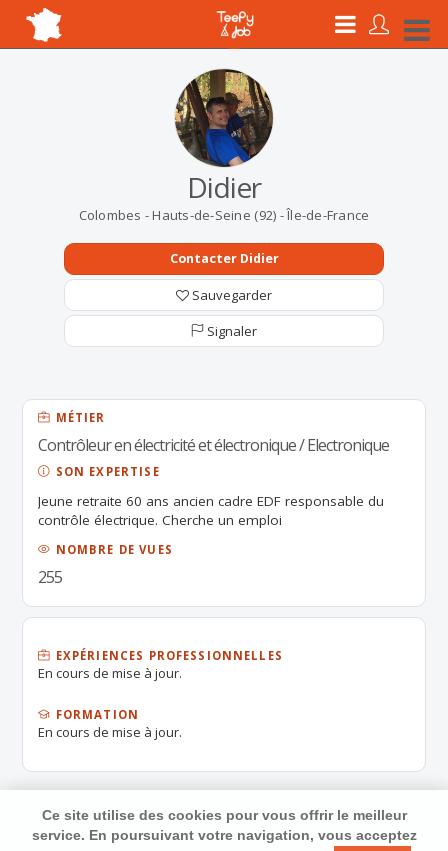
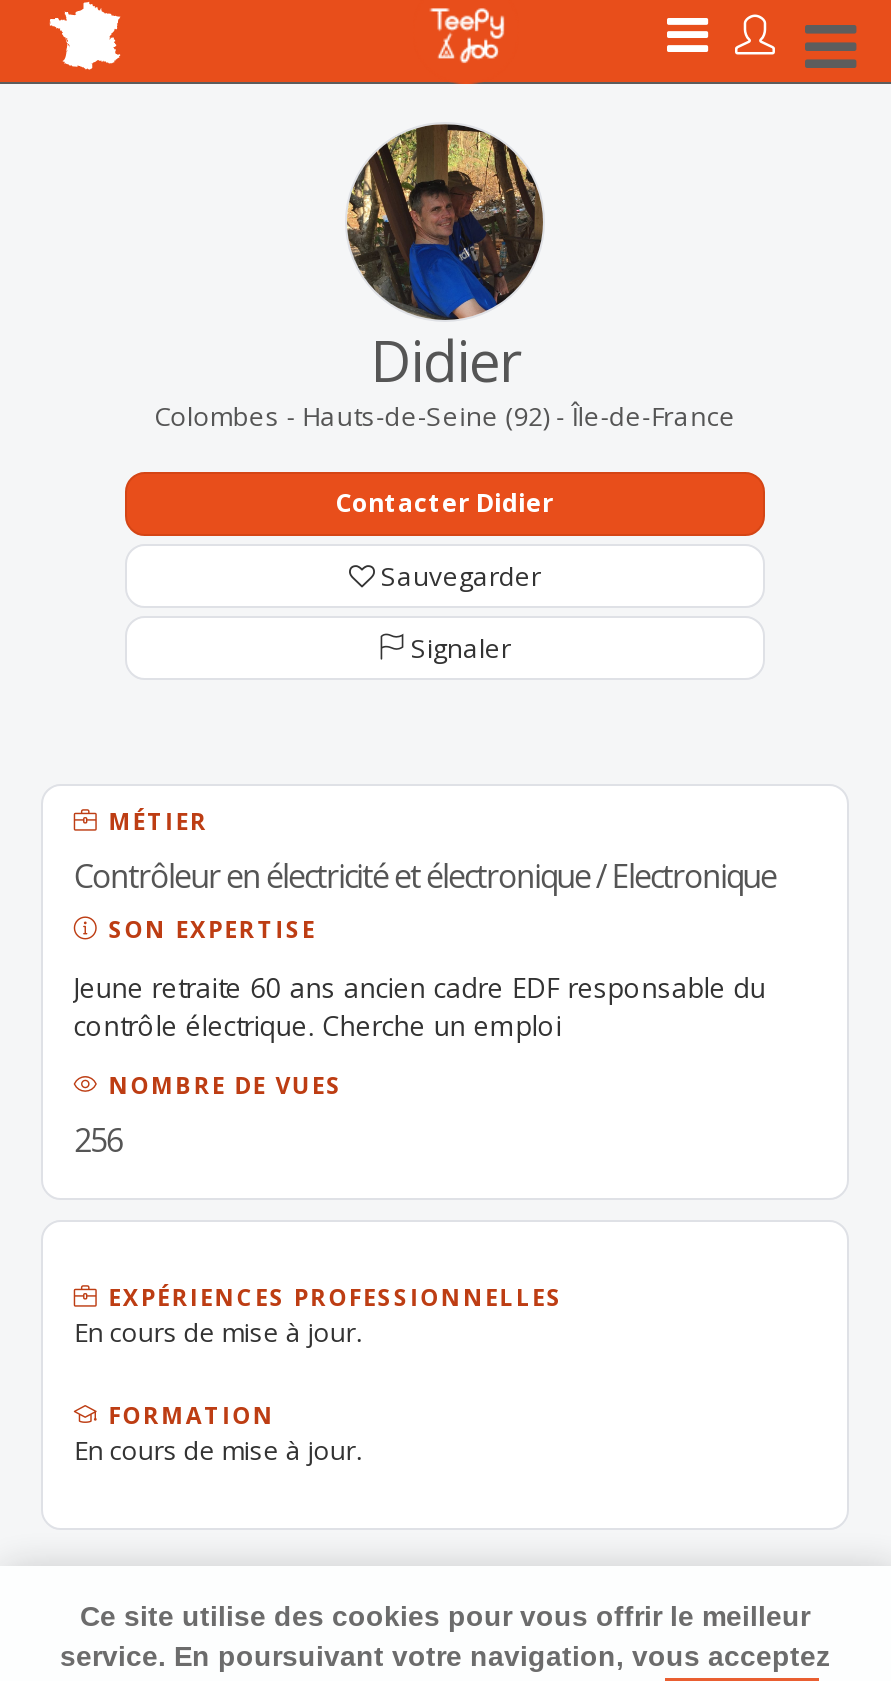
[38,566,62,588] 255 -> [74,1118,122,1162] 256

